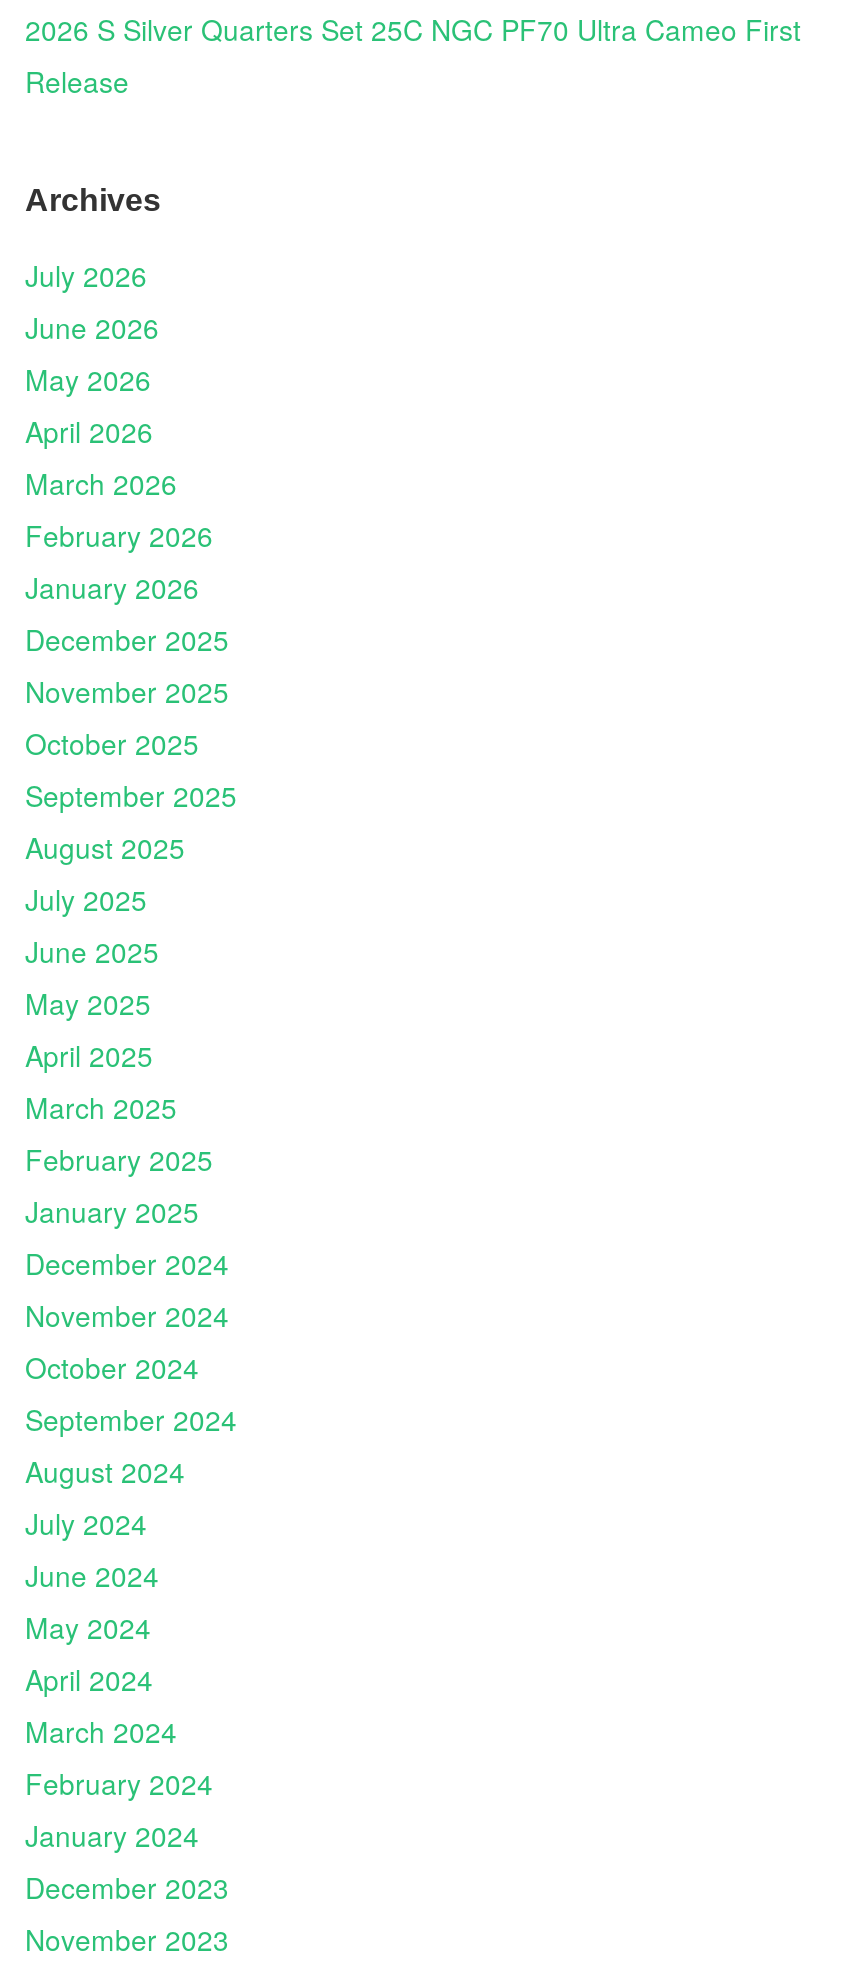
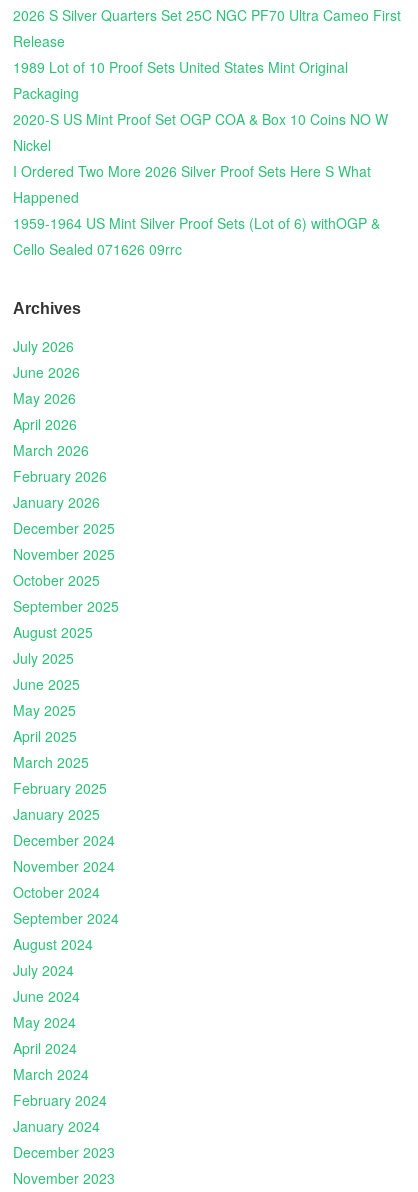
none -> [12,57,387,259] 1989 Lot of 10 Proof Sets United States Mint Original | Packaging | 2020-S US Mint Proof Set OGP COA & Box 10 Coins NO W | Nickel | I Ordered Two More 2026 Silver Proof Sets Here S What | Happened | 1959-1964 US Mint Silver Proof Sets (Lot of 6) withOGP & | Cello Sealed 071626 09rrc

